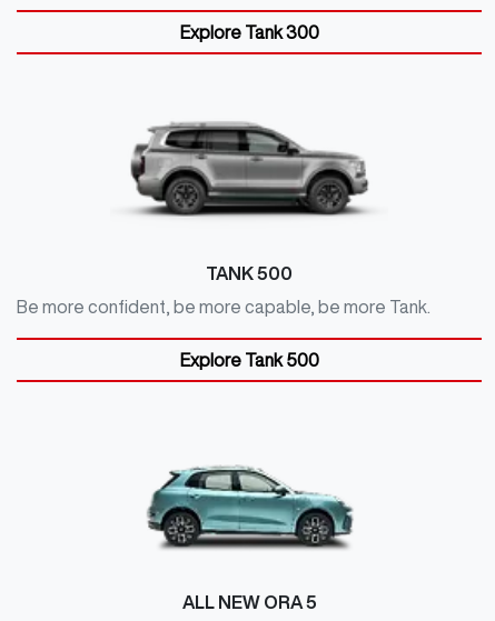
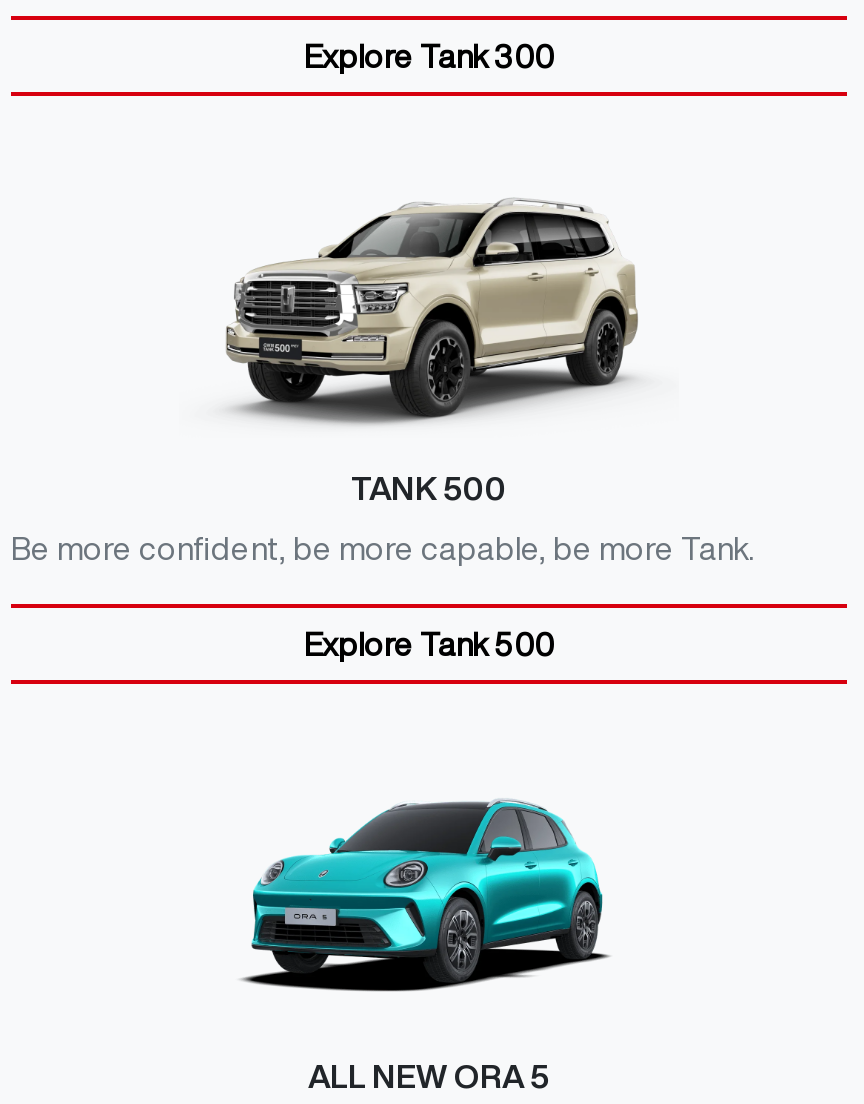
[130,114,369,237] [image] -> [217,198,643,426] [image]
[147,450,354,554] [image] -> [243,798,615,994] [image]

